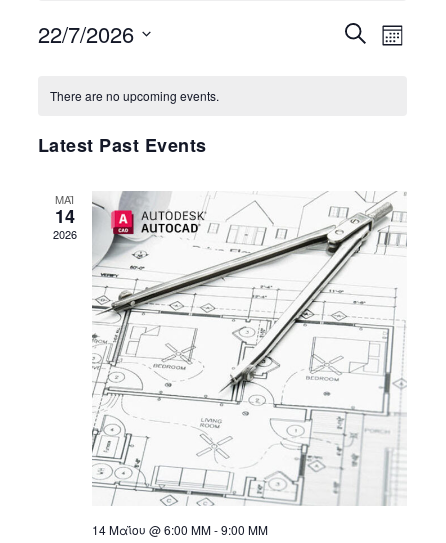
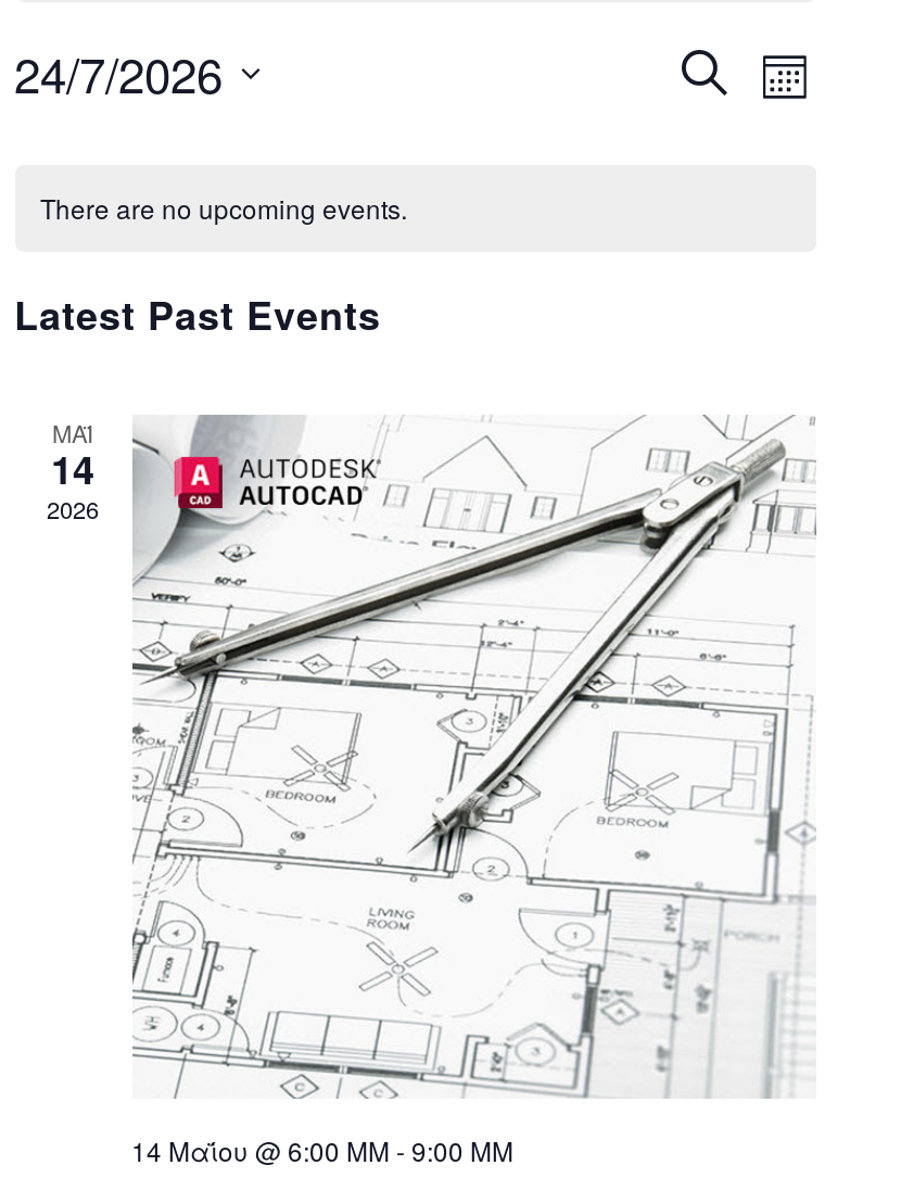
[37,18,133,49] 22/7/2026 -> [14,39,223,106] 24/7/2026

